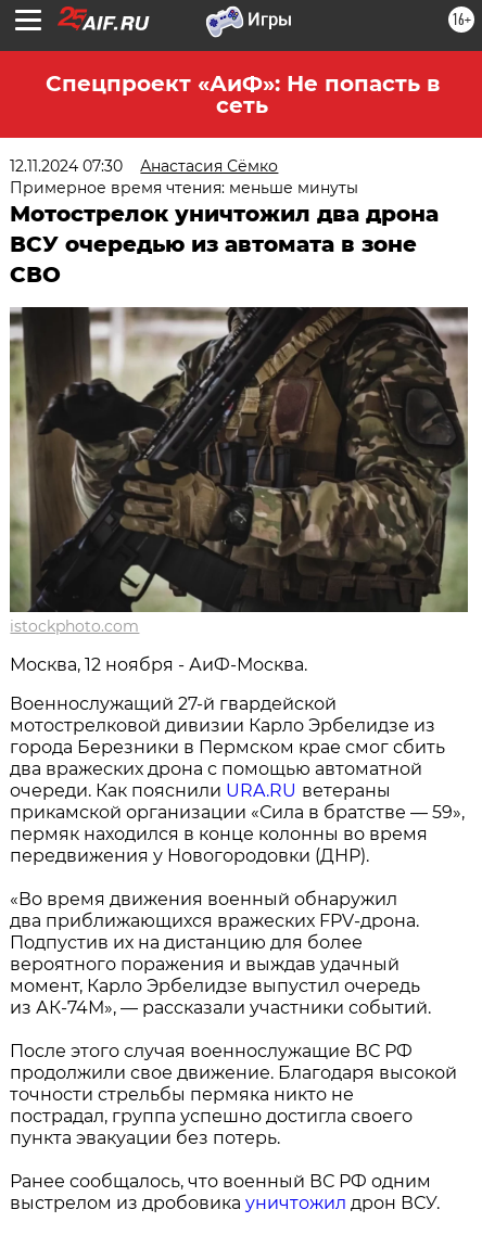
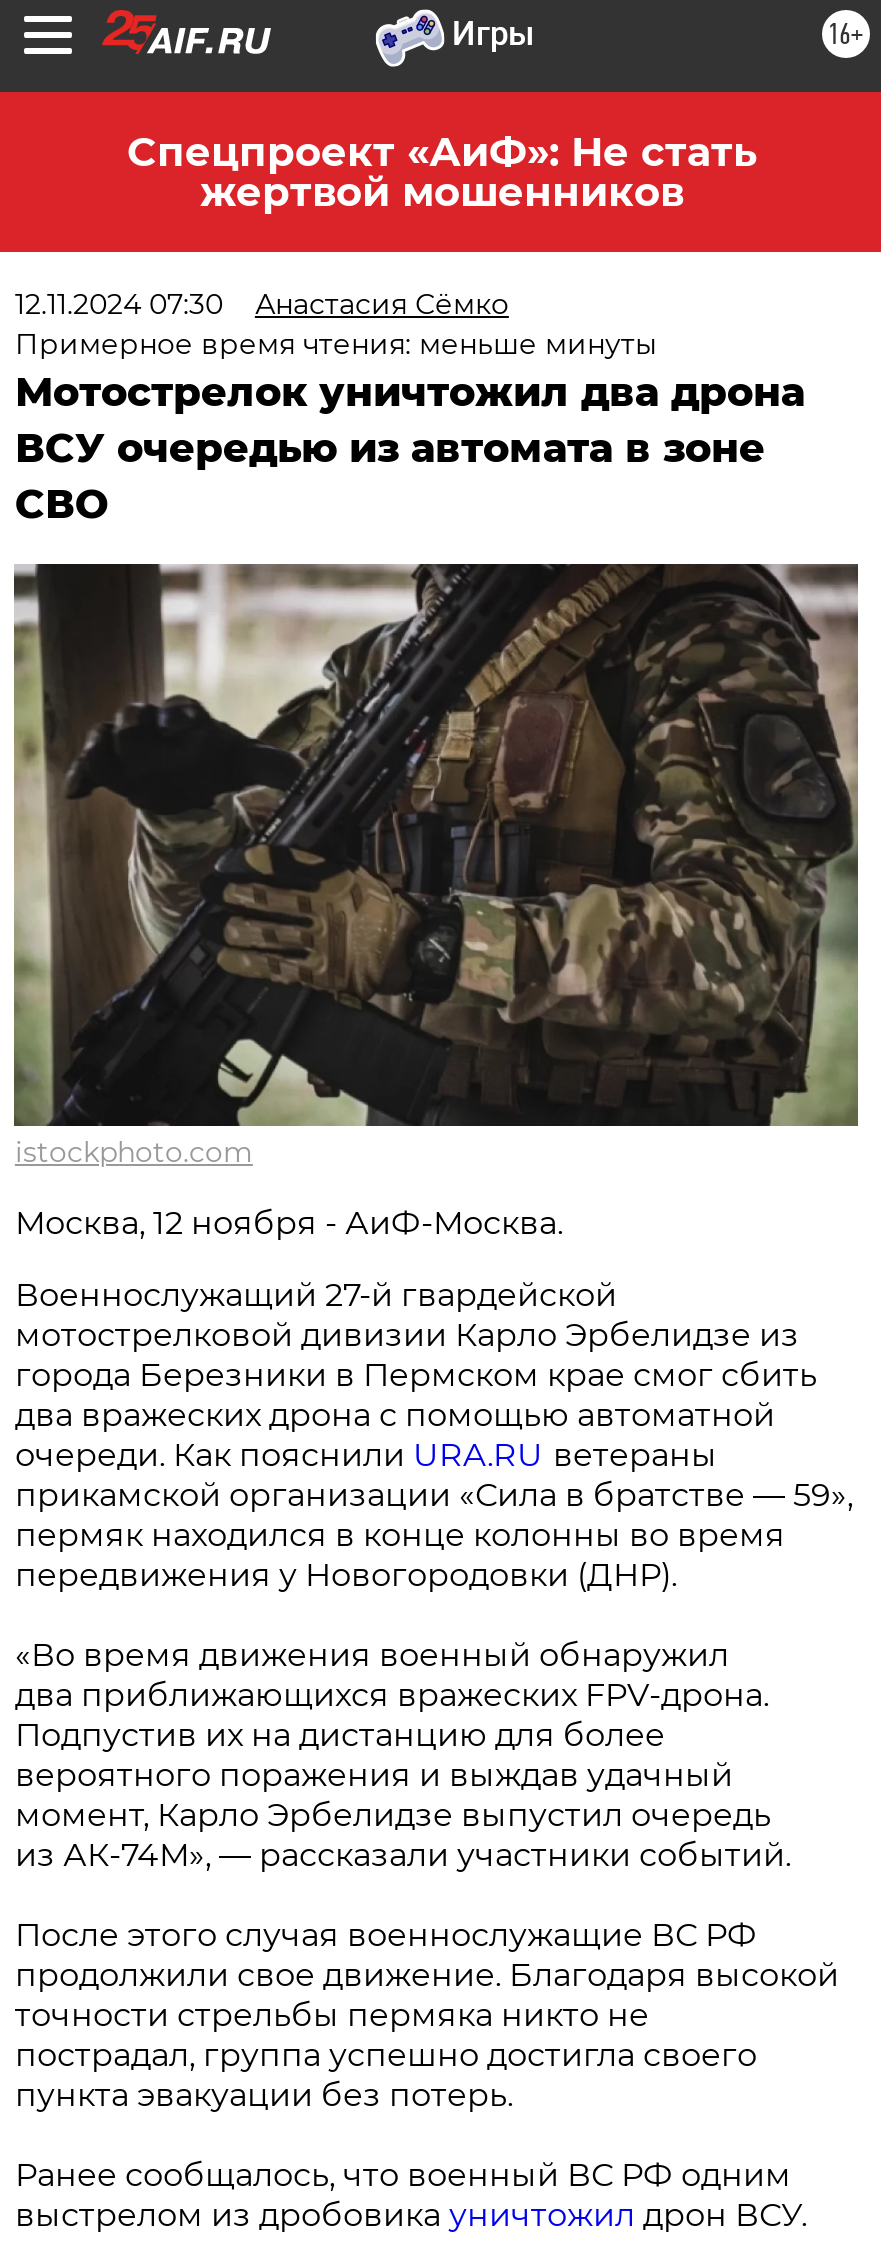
[45,71,439,118] Спецпроект «АиФ»: Не попасть в | сеть -> [127,128,757,216] Спецпроект «АиФ»: Не стать | жертвой мошенников

